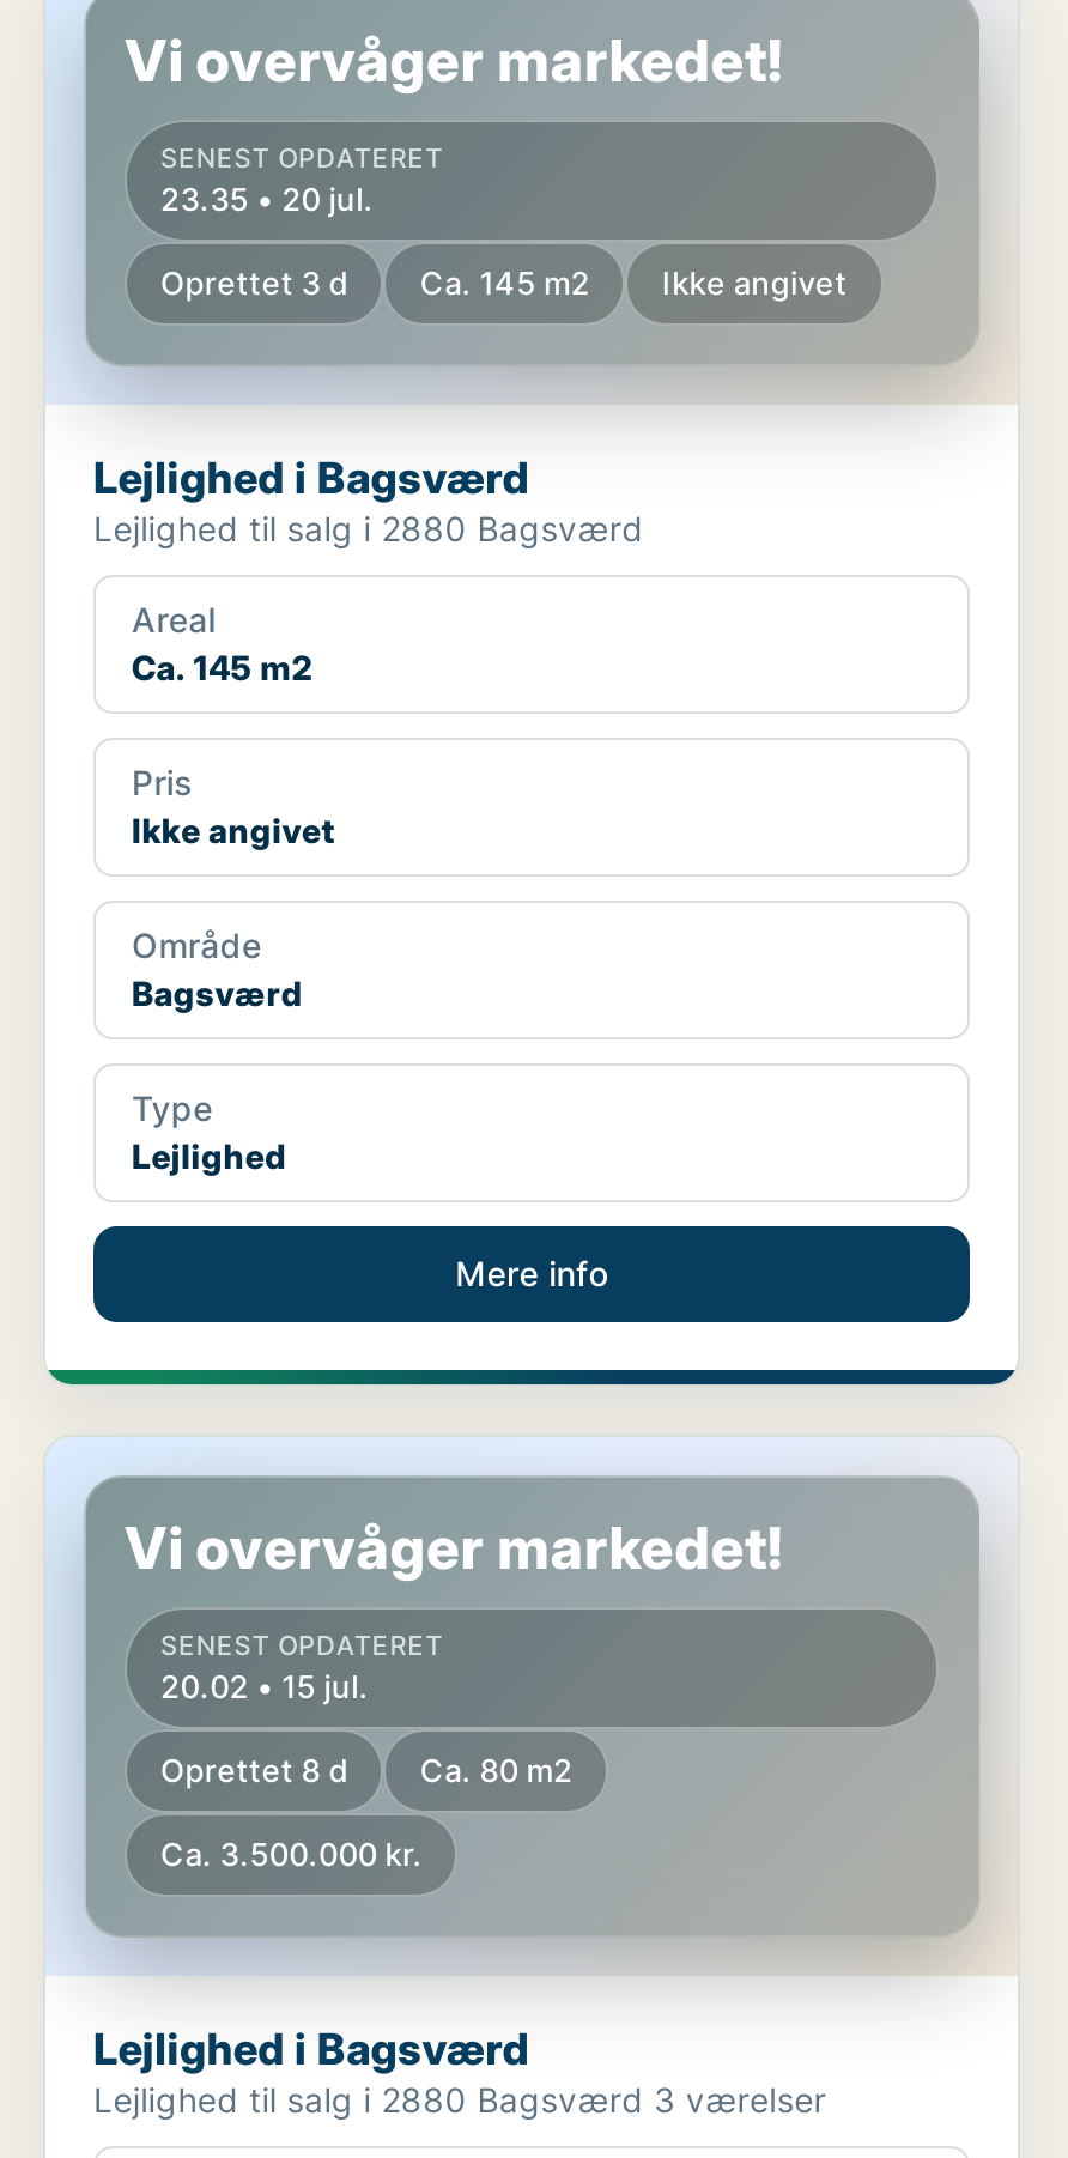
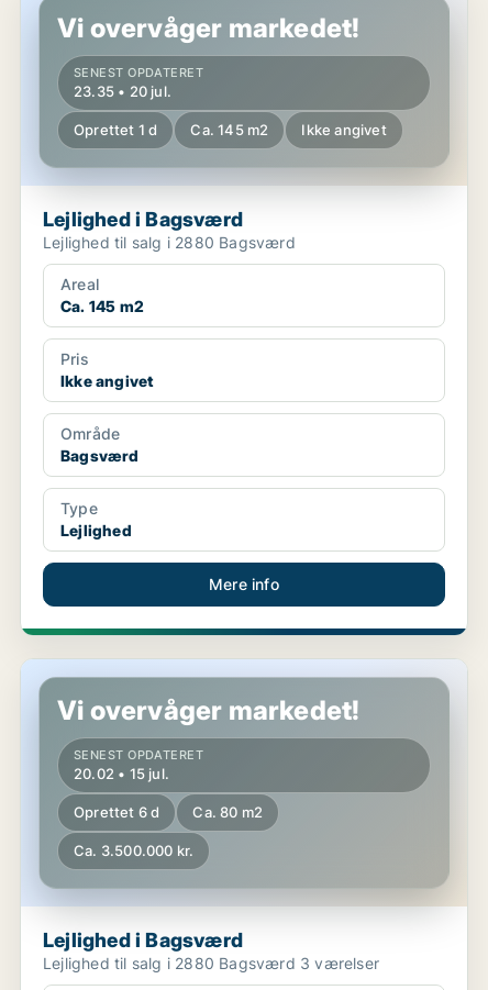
[160,264,847,302] Oprettet 3 d Ca. 145 m2 Ikke angivet -> [74,121,387,139] Oprettet 1 d Ca. 145 m2 Ikke angivet
[160,1751,573,1790] Oprettet 8 d Ca. 80 m2 -> [74,803,263,821] Oprettet 6 d Ca. 80 m2

